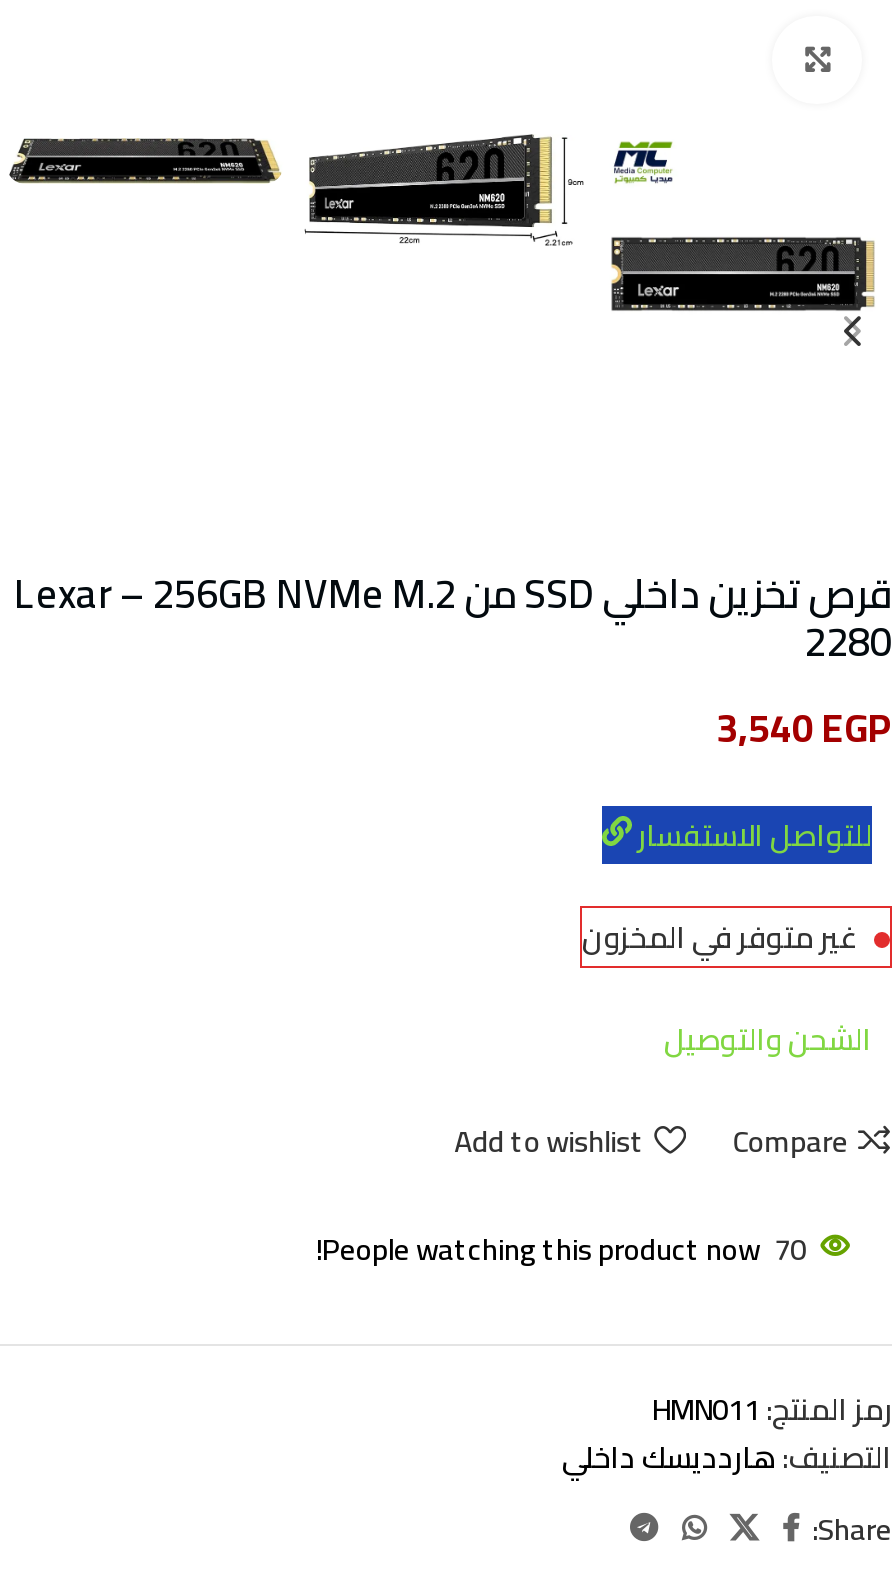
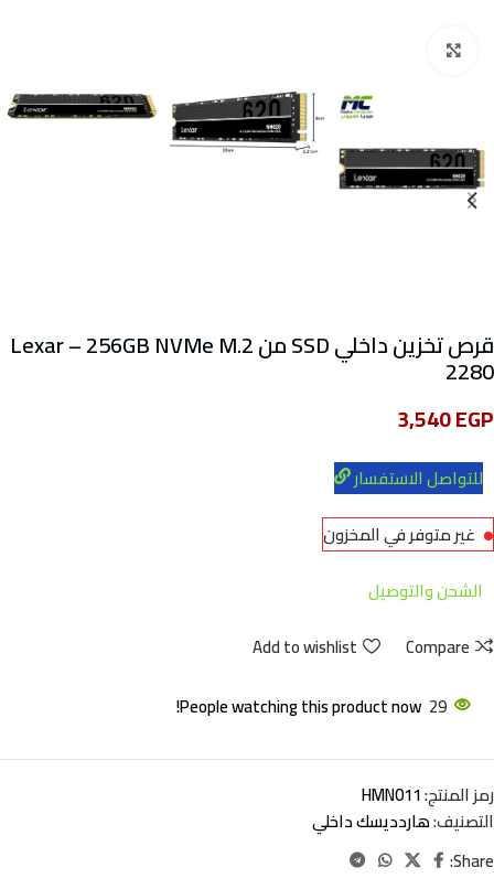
[322,1221,806,1279] People watching this product now! 70 -> [180,691,447,723] People watching this product now! 29

